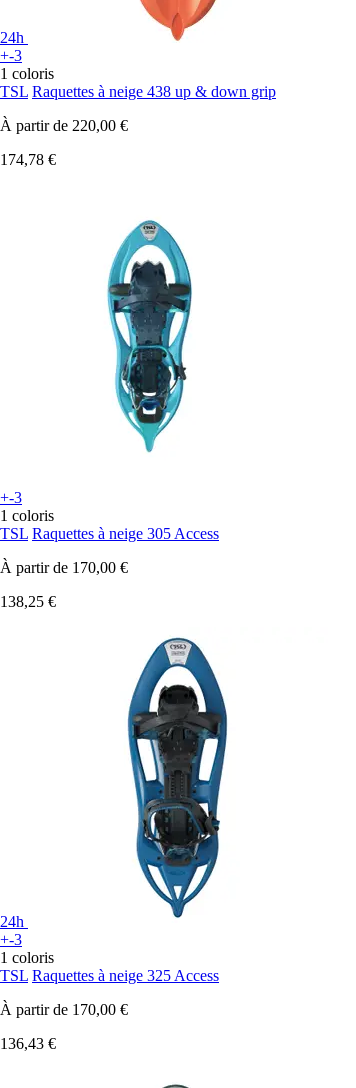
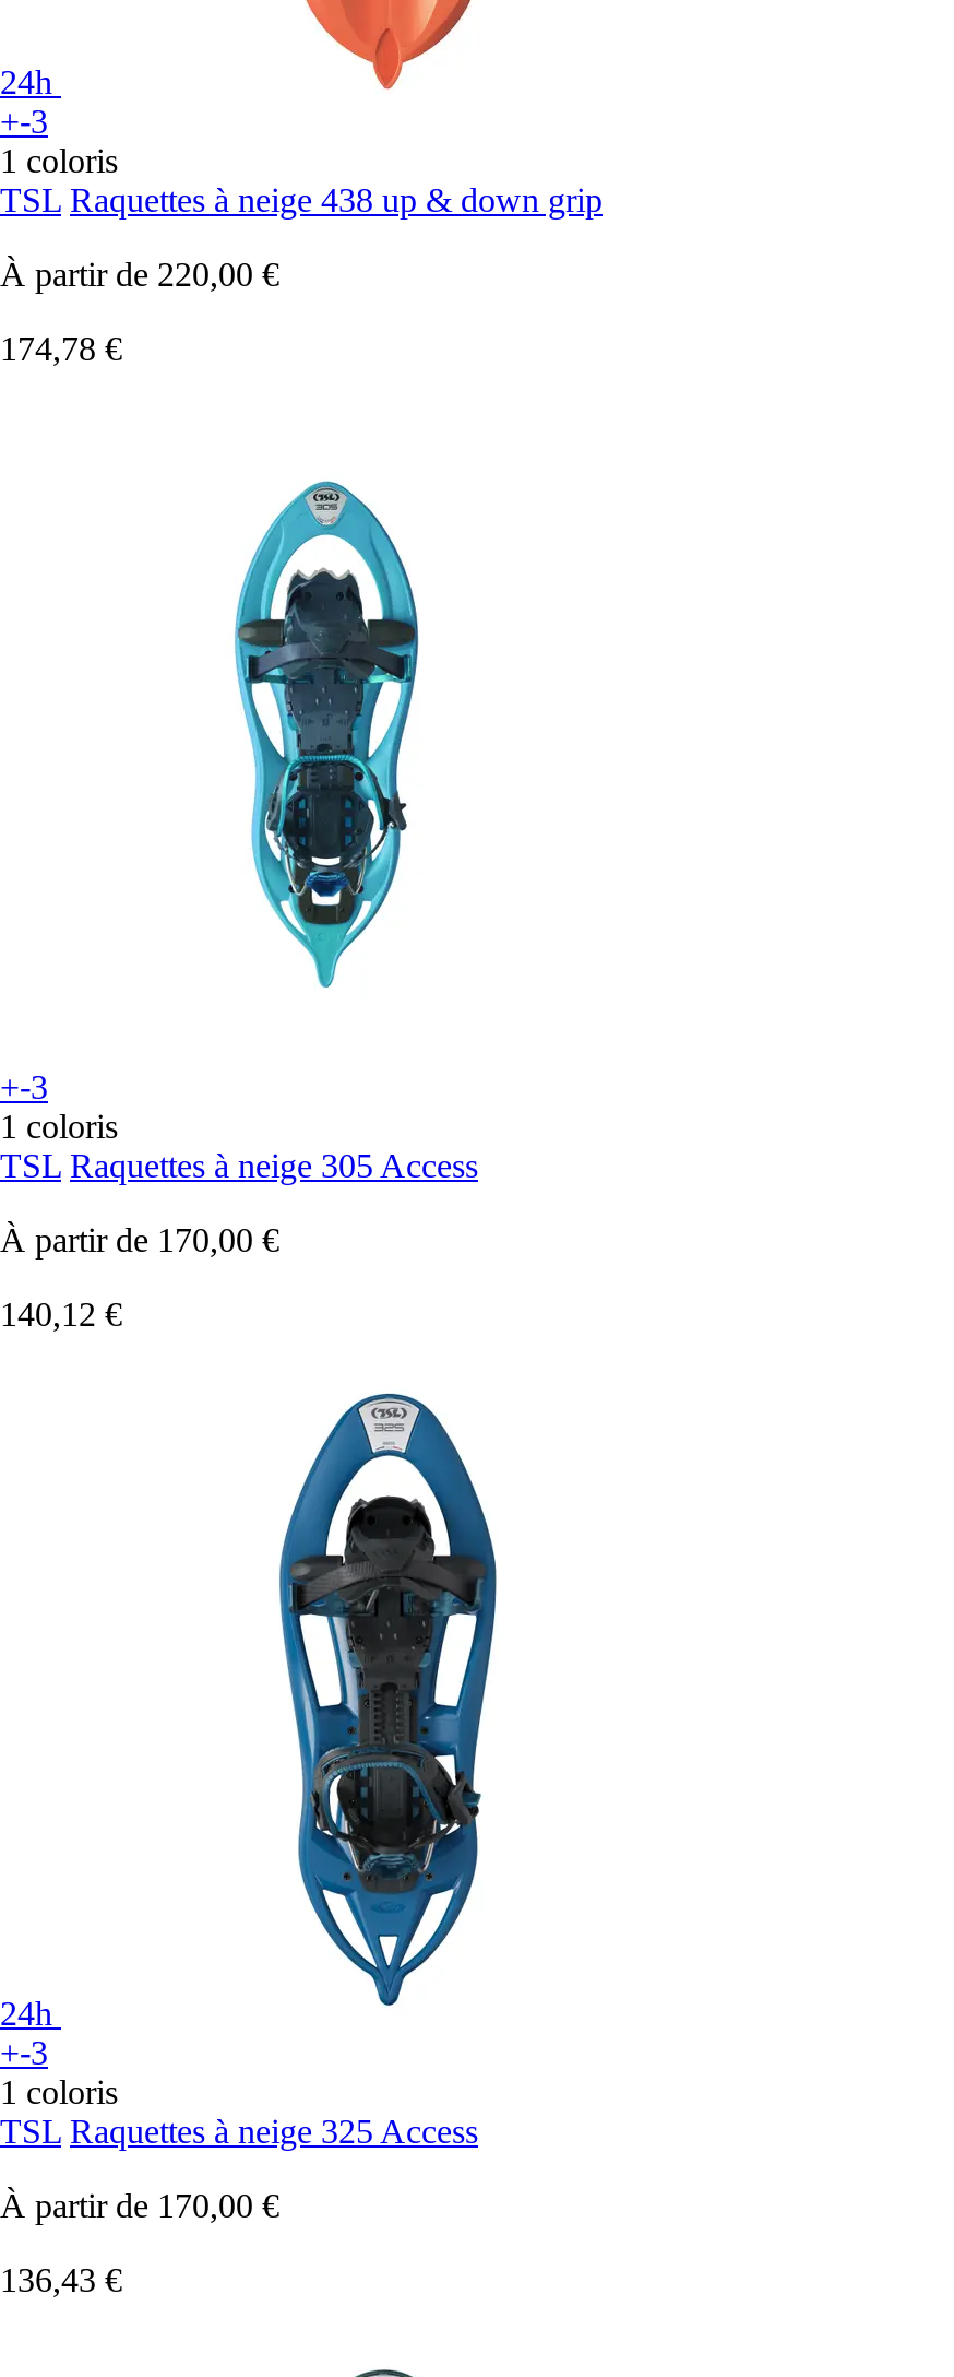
[0,593,56,610] 138,25 € -> [0,1295,122,1332] 140,12 €

